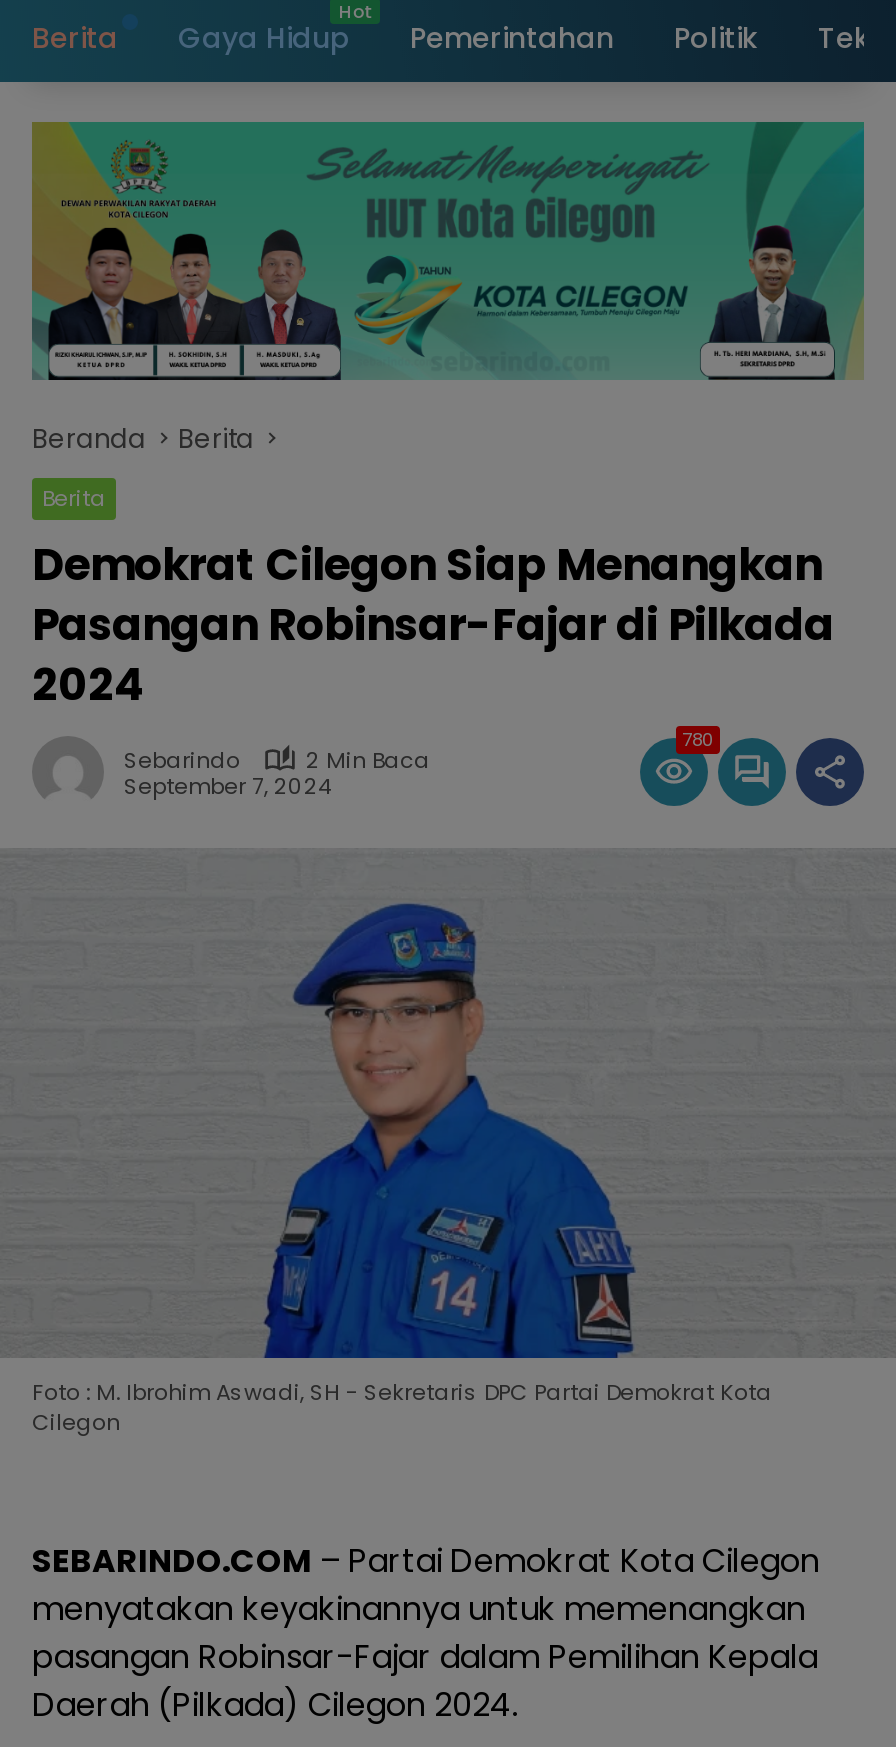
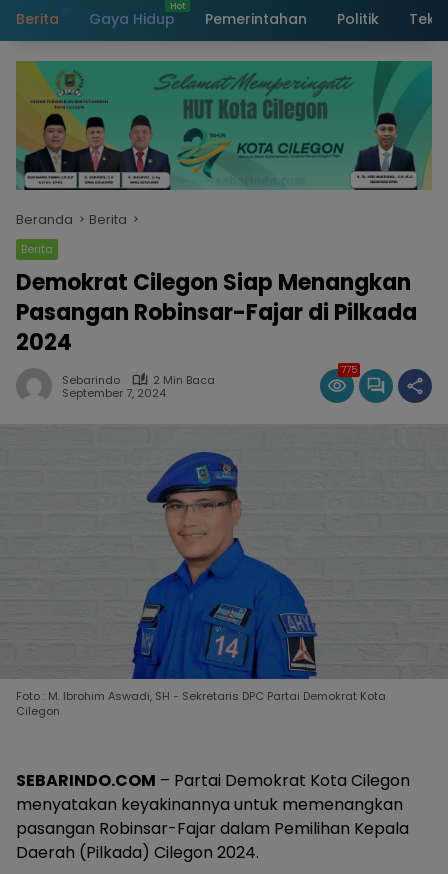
[682,727,714,751] 780 -> [341,364,357,376] 775

